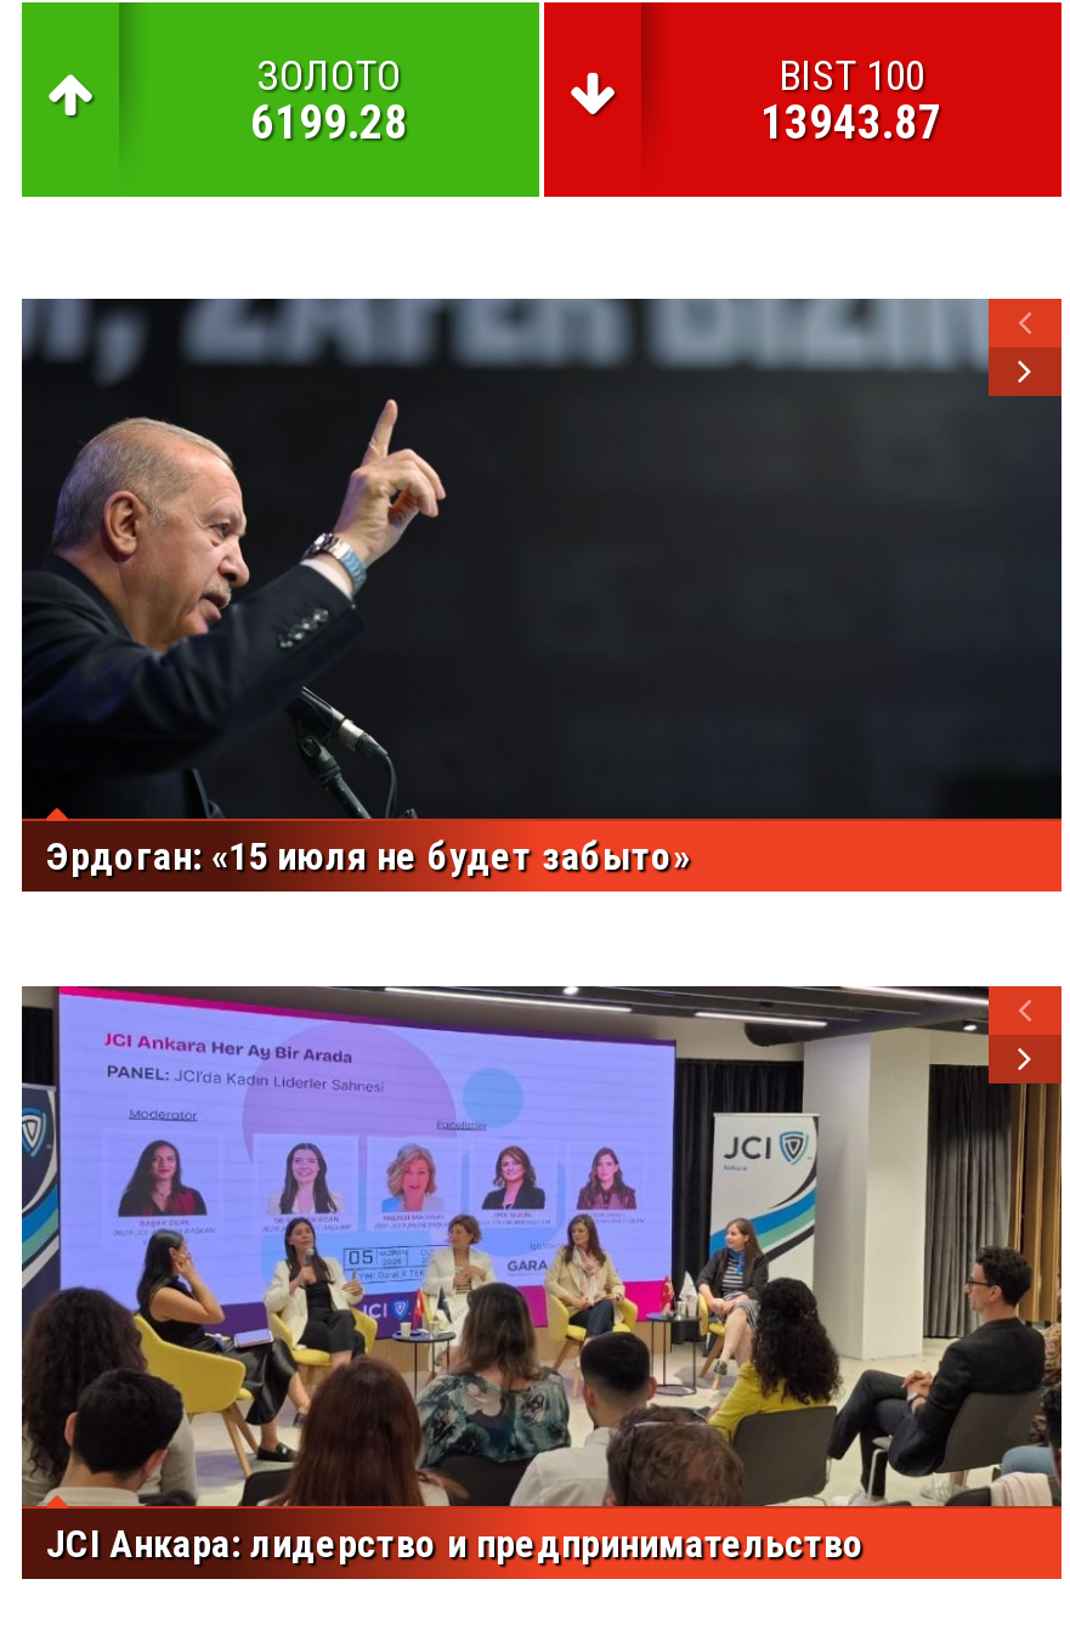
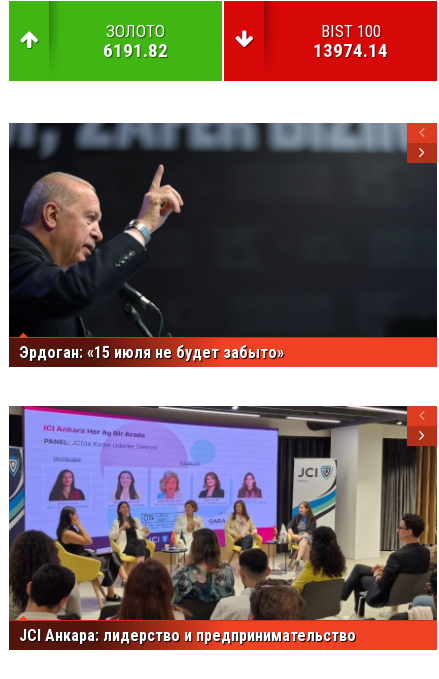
[250,94,408,149] 6199.28 -> [103,38,168,61] 6191.82
[760,94,942,149] 13943.87 -> [313,38,388,61] 13974.14

